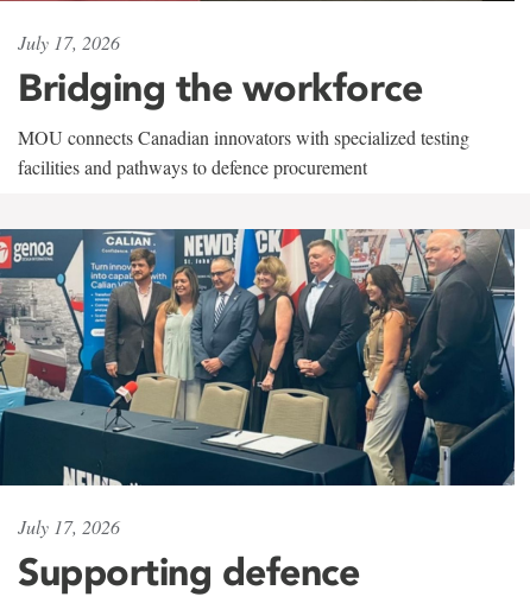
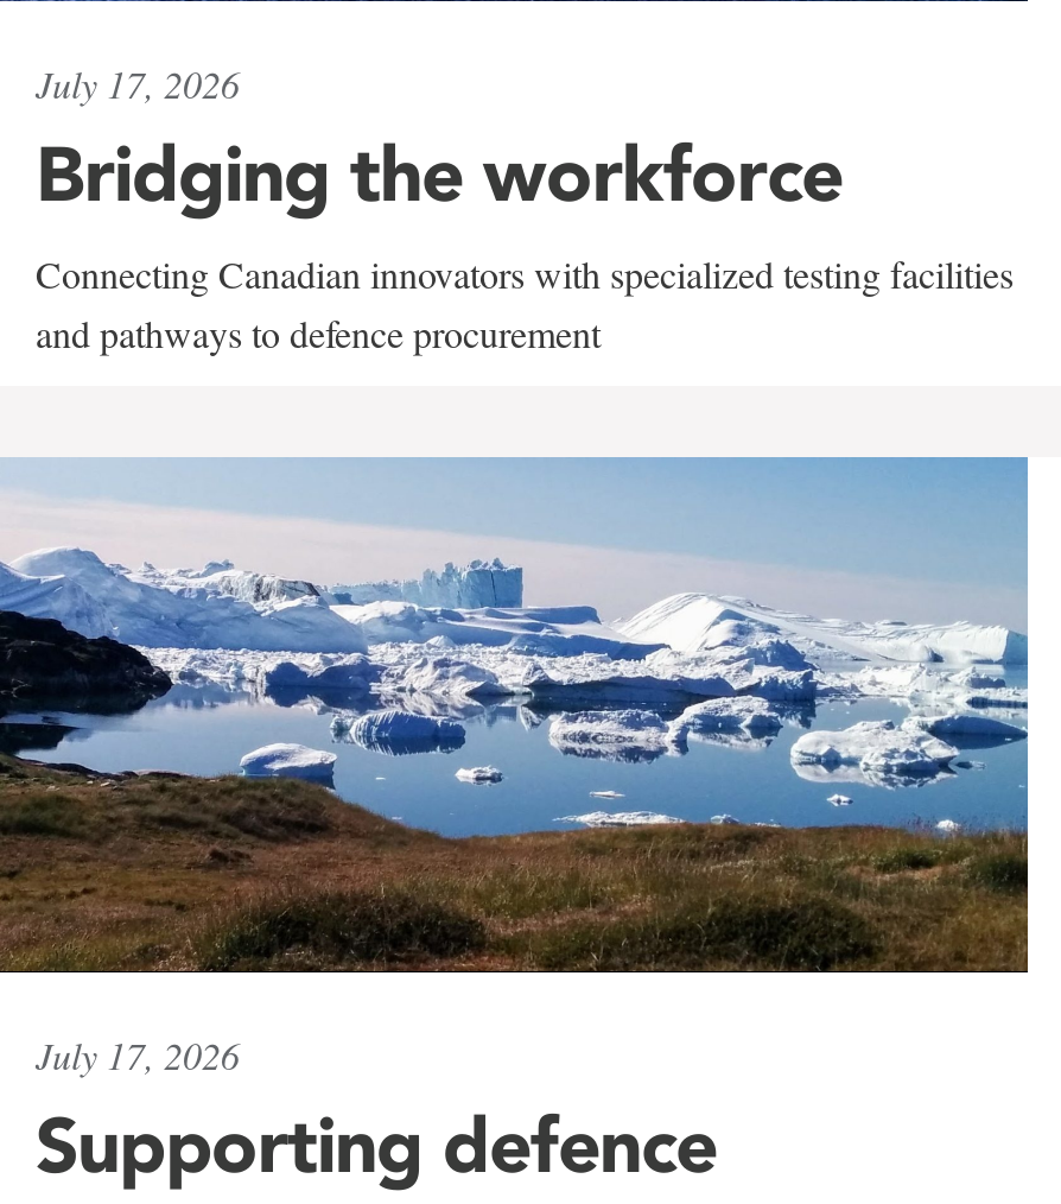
[18,124,469,179] MOU connects Canadian innovators with specialized testing | facilities and pathways to defence procurement -> [36,249,1014,358] Connecting Canadian innovators with specialized testing facilities | and pathways to defence procurement
[4,228,516,487] [image] -> [7,456,1030,974] [image]

